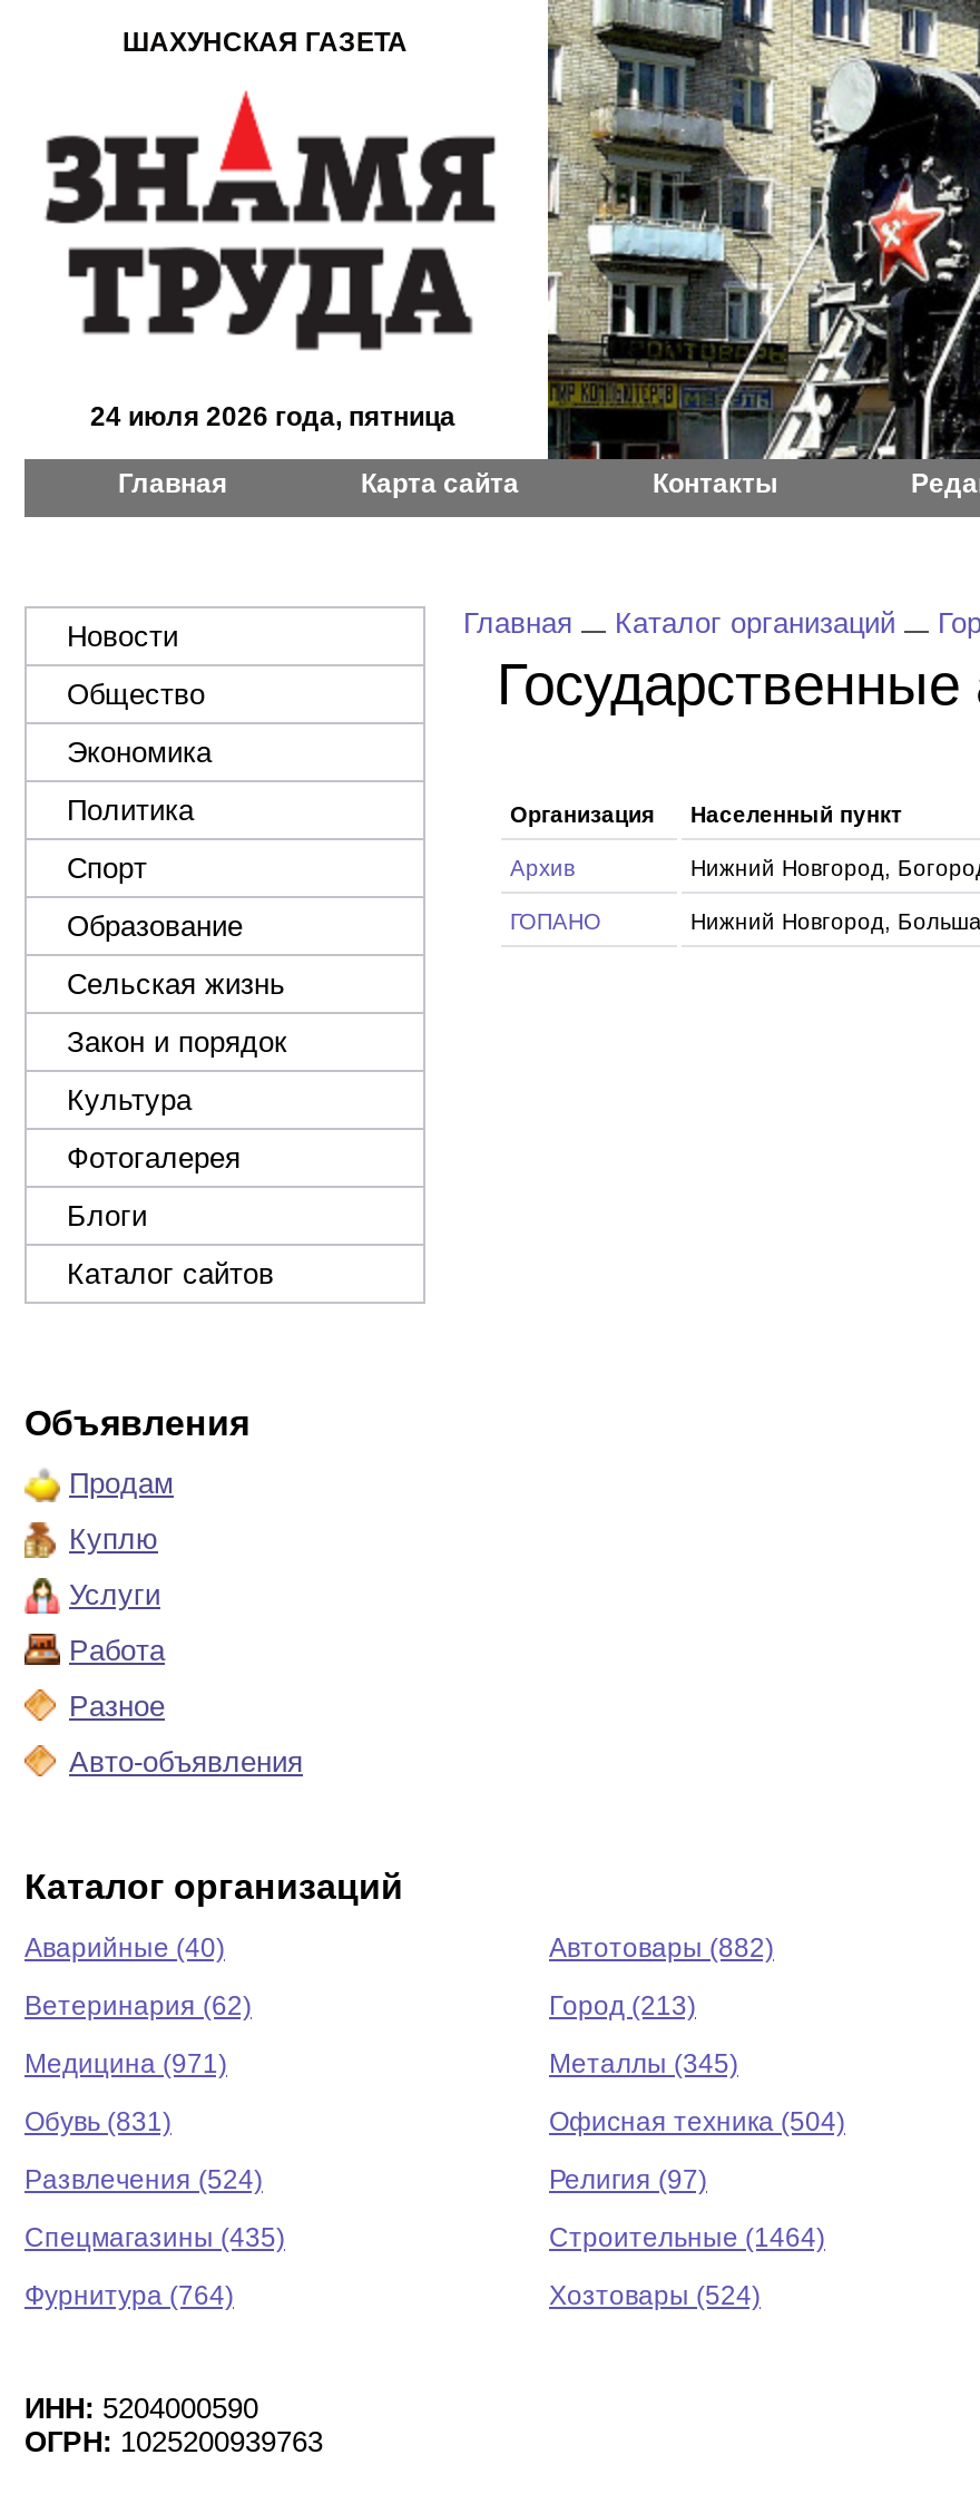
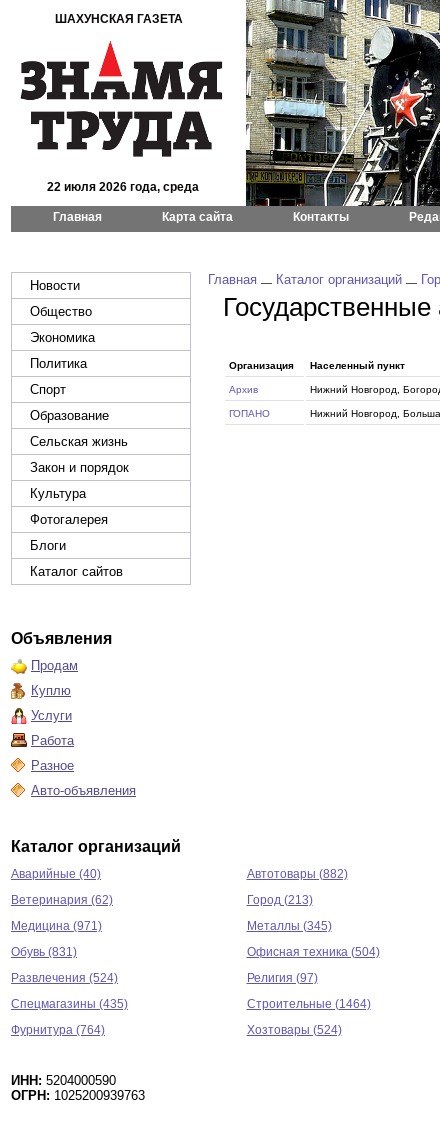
[90,401,455,432] 24 июля 2026 года, пятница -> [46,180,198,194] 22 июля 2026 года, среда

